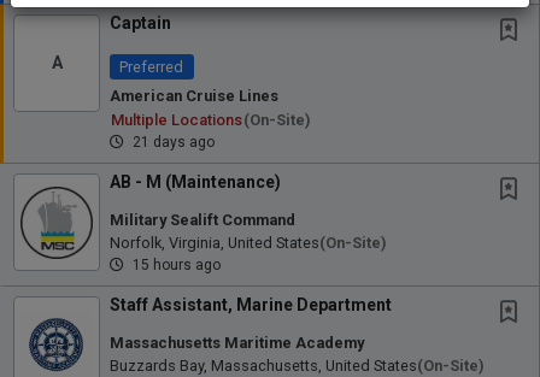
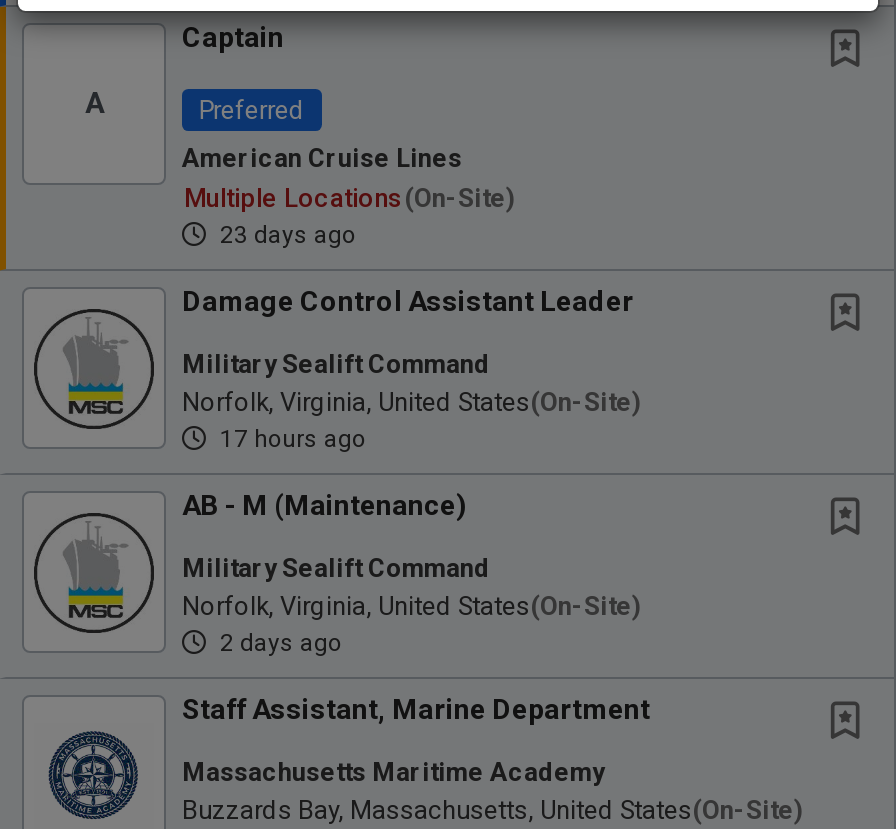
[129,134,215,151] 21 days ago -> [182,221,642,453] 23 days ago | Damage Control Assistant Leader | Military Sealift Command | Norfolk, Virginia, United States(on-Site) | 17 hours ago
[129,257,221,274] 15 hours ago -> [214,629,342,657] 2 days ago

